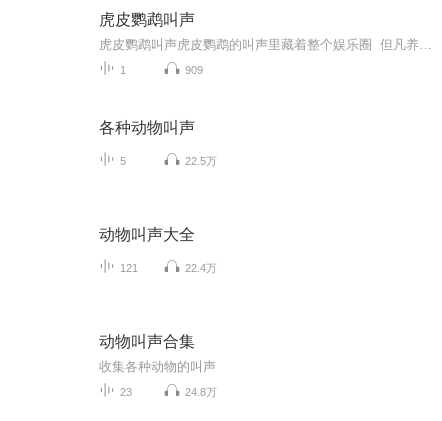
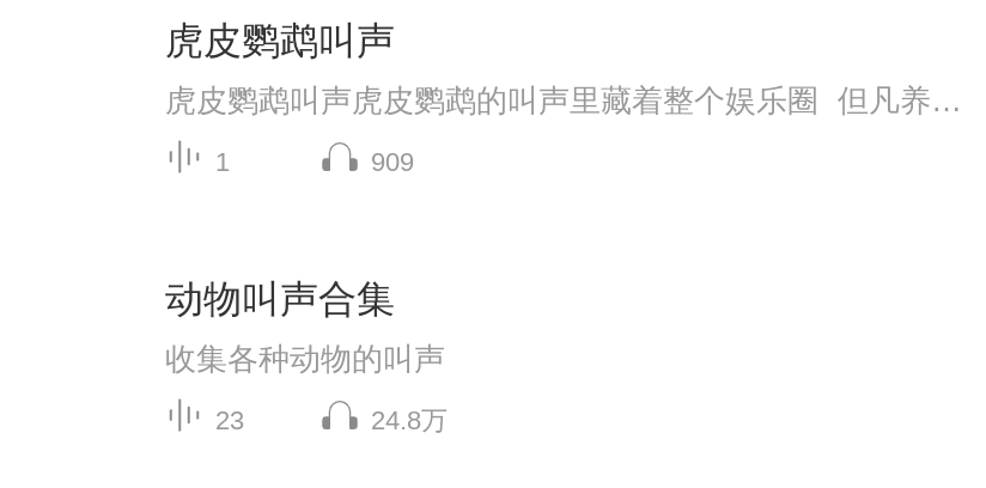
[99,119,217,167] 各种动物叫声 | 5 | 22.5万 -> none
[99,226,217,274] 动物叫声大全 | 121 | 22.4万 -> none

